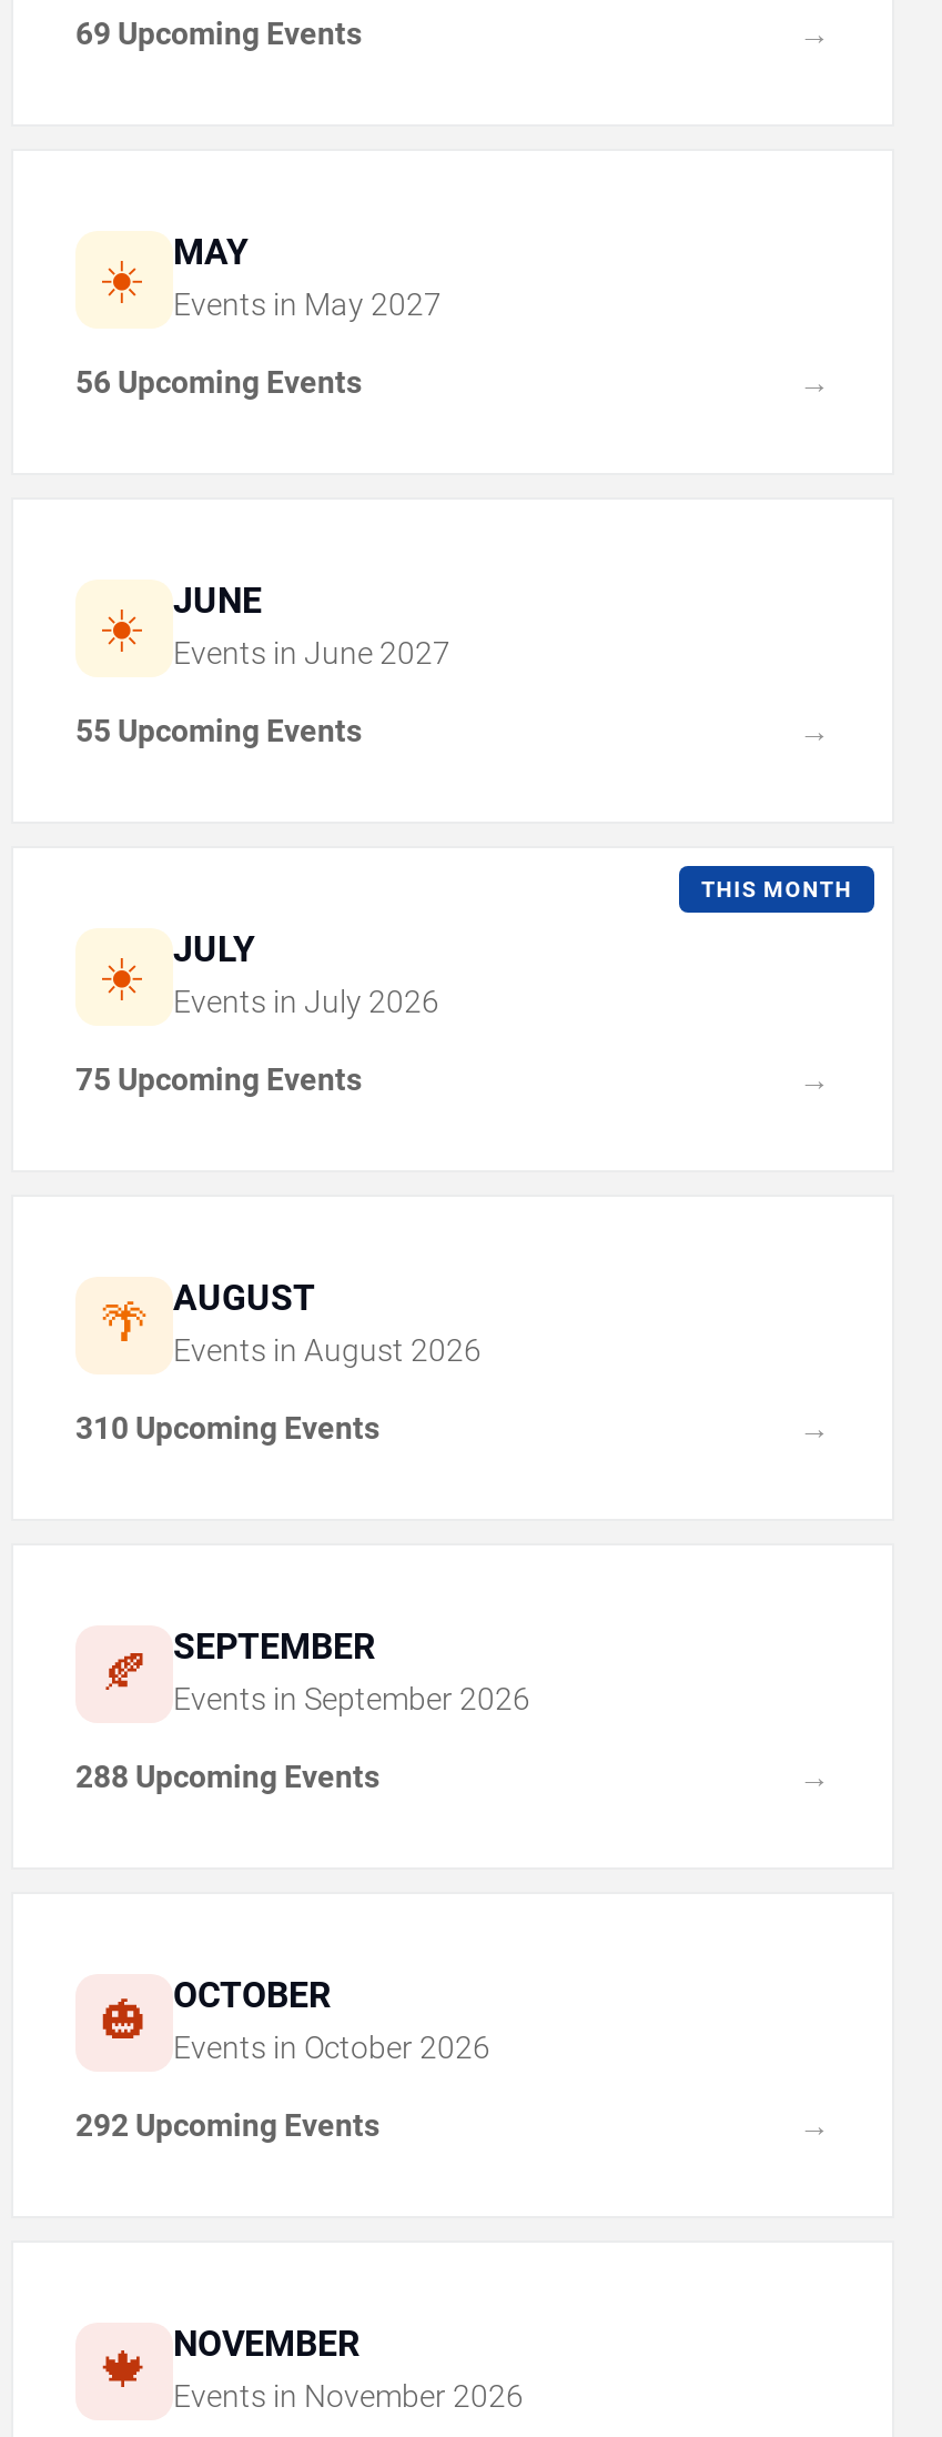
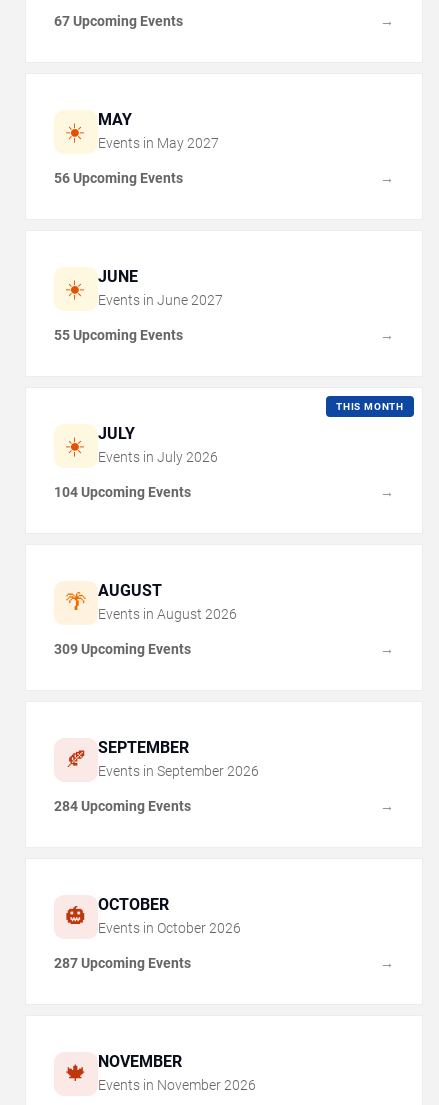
[75,14,362,50] 69 Upcoming Events -> [54,12,183,28] 67 Upcoming Events
[75,1060,362,1096] 75 Upcoming Events -> [54,483,191,499] 104 Upcoming Events
[75,1409,379,1444] 310 Upcoming Events -> [54,640,191,656] 309 Upcoming Events
[75,1758,379,1793] 288 Upcoming Events -> [54,797,191,813] 284 Upcoming Events
[75,2106,379,2142] 292 Upcoming Events -> [54,954,191,970] 287 Upcoming Events

